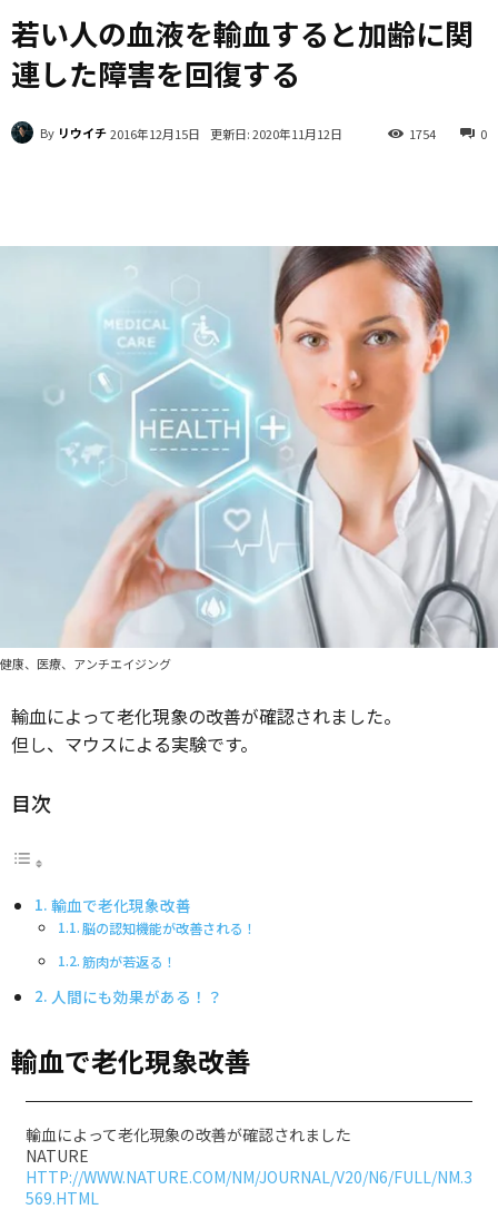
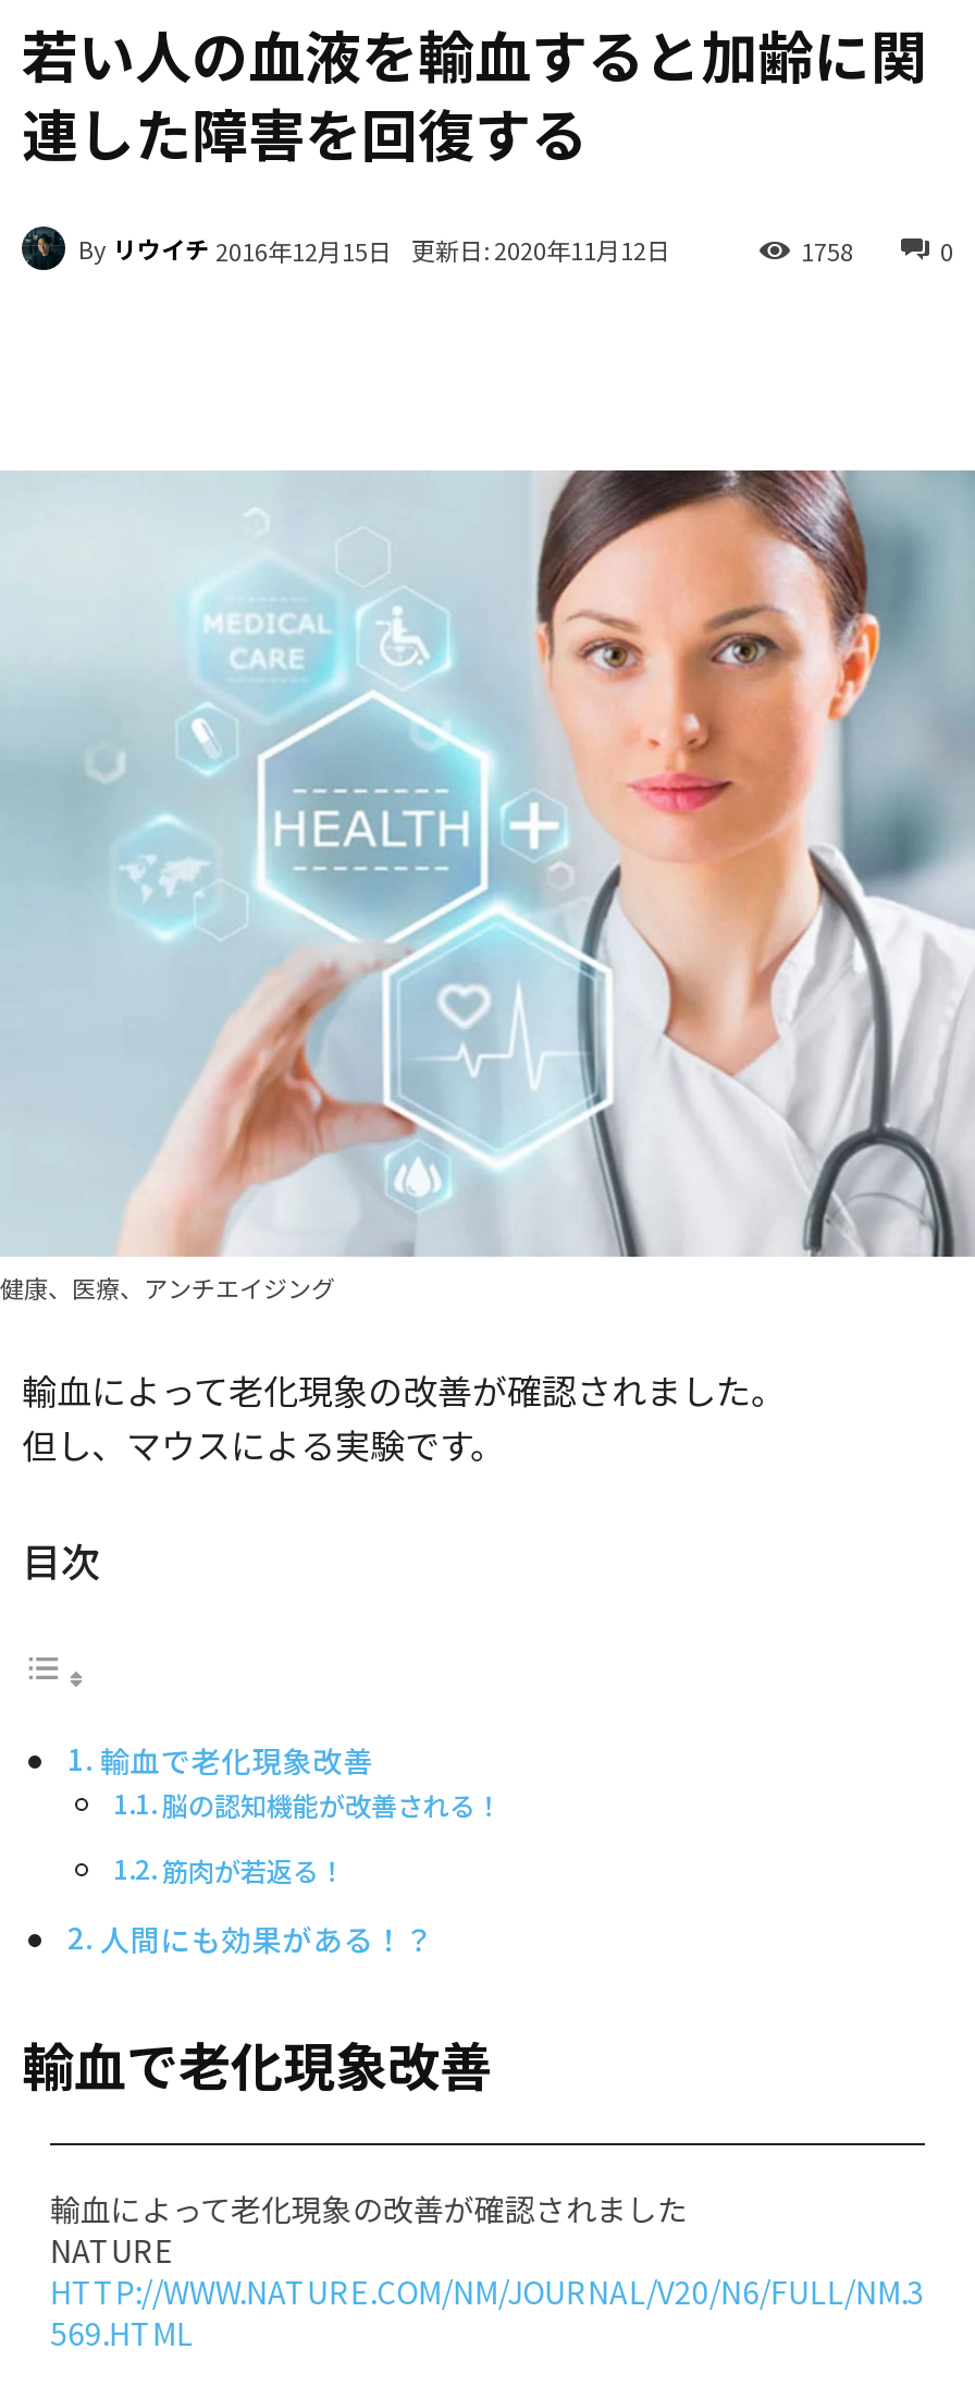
[409,125,436,142] 1754 -> [801,233,853,268] 1758

